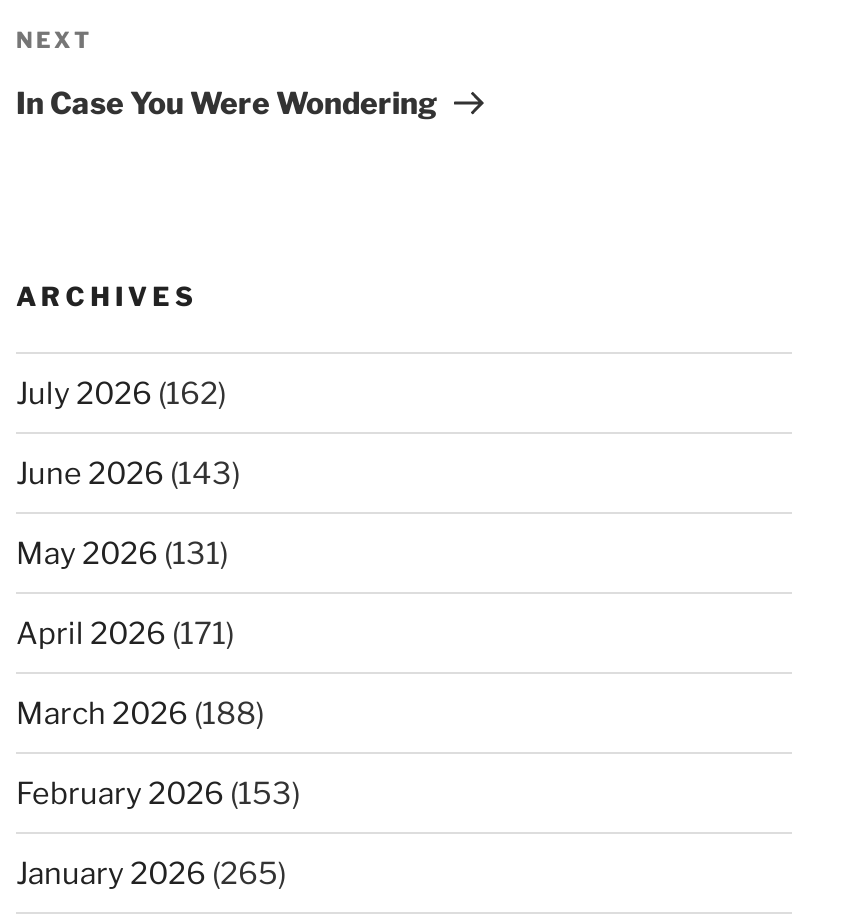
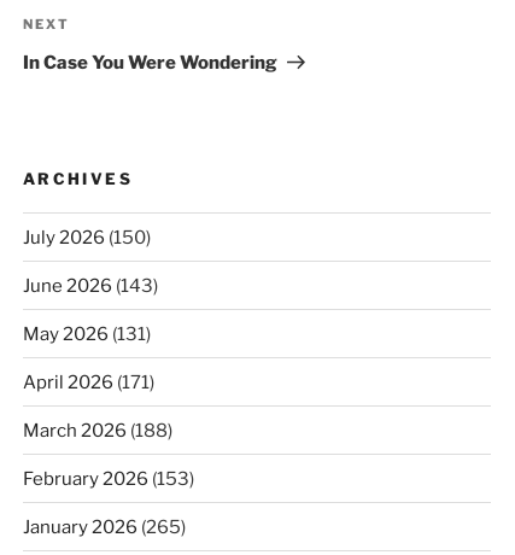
[16,375,226,411] July 2026 (162) -> [23,226,151,248] July 2026 (150)

